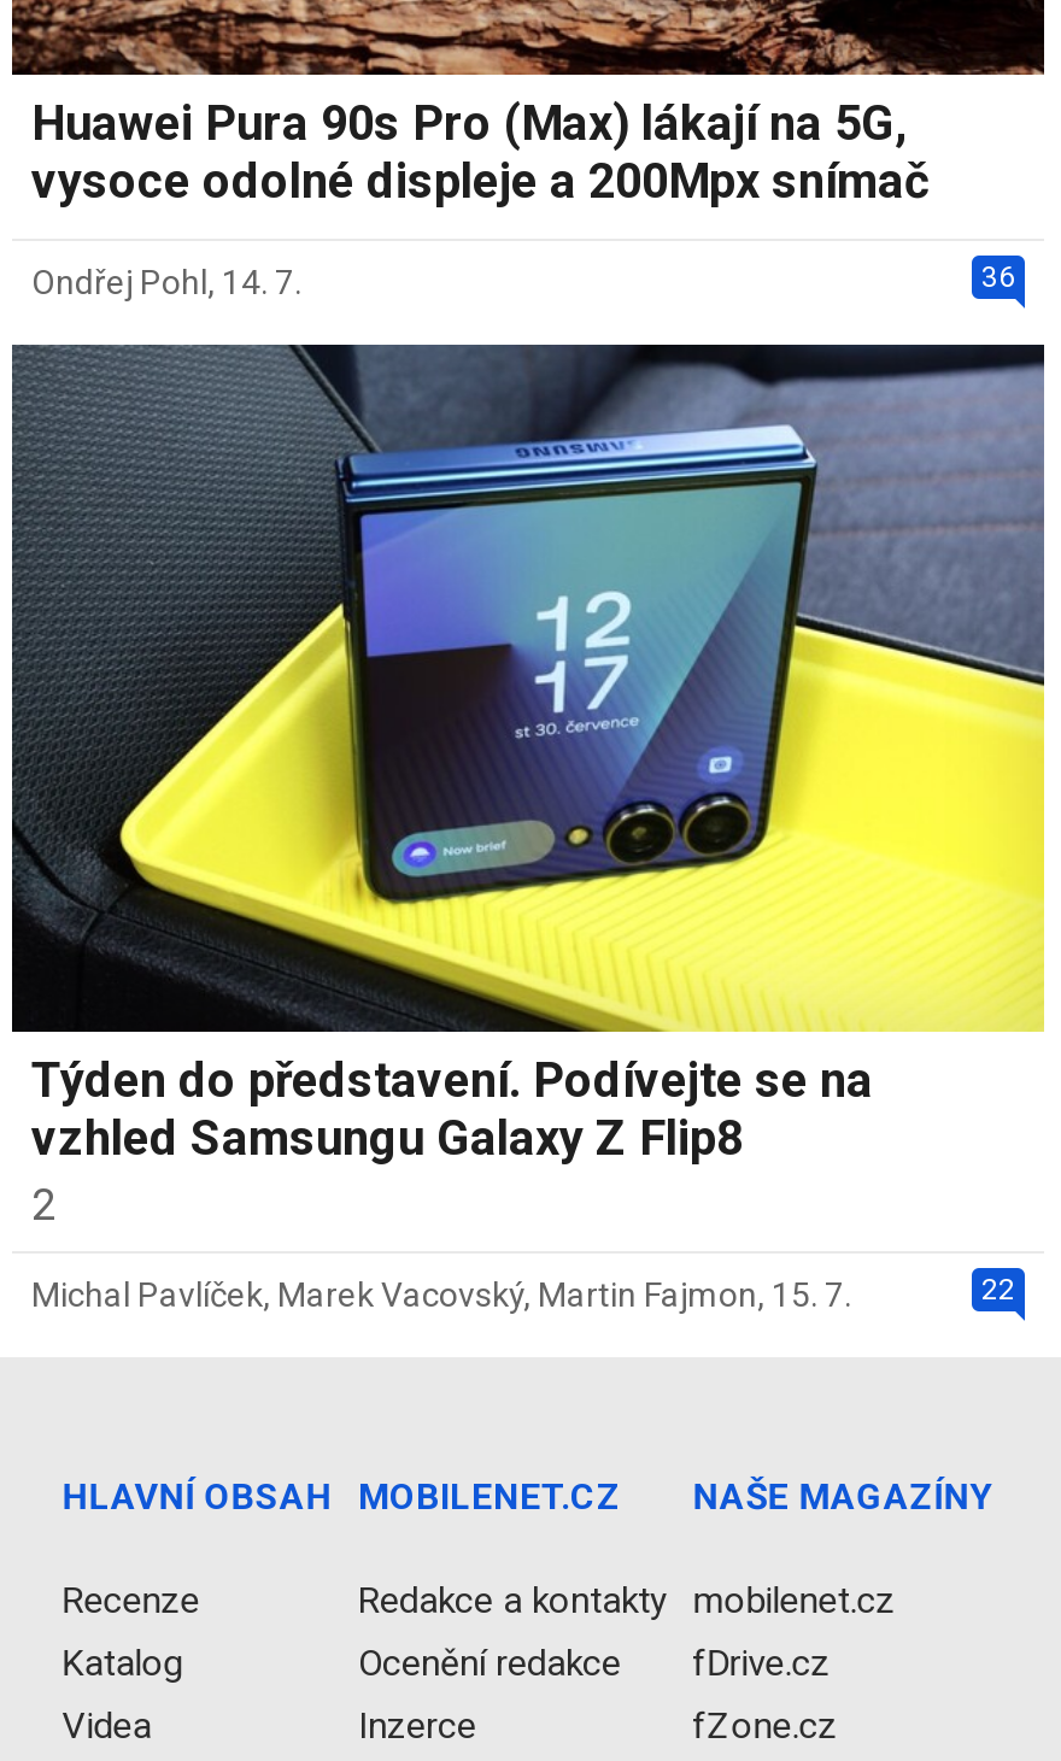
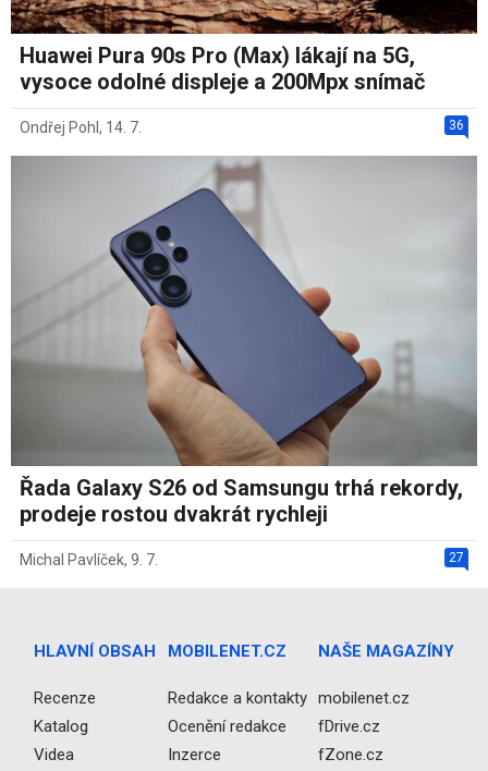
[12,345,1047,1229] [image] | Týden do představení. Podívejte se na | vzhled Samsungu Galaxy Z Flip8 | 2 -> [11,157,478,527] [image] | Řada Galaxy S26 od Samsungu trhá rekordy, | prodeje rostou dvakrát rychleji
[31,1273,1015,1314] 22 | Michal Pavlíček, Marek Vacovský, Martin Fajmon, 15. 7. -> [20,550,464,568] 27 | Michal Pavlíček, 9. 7.

